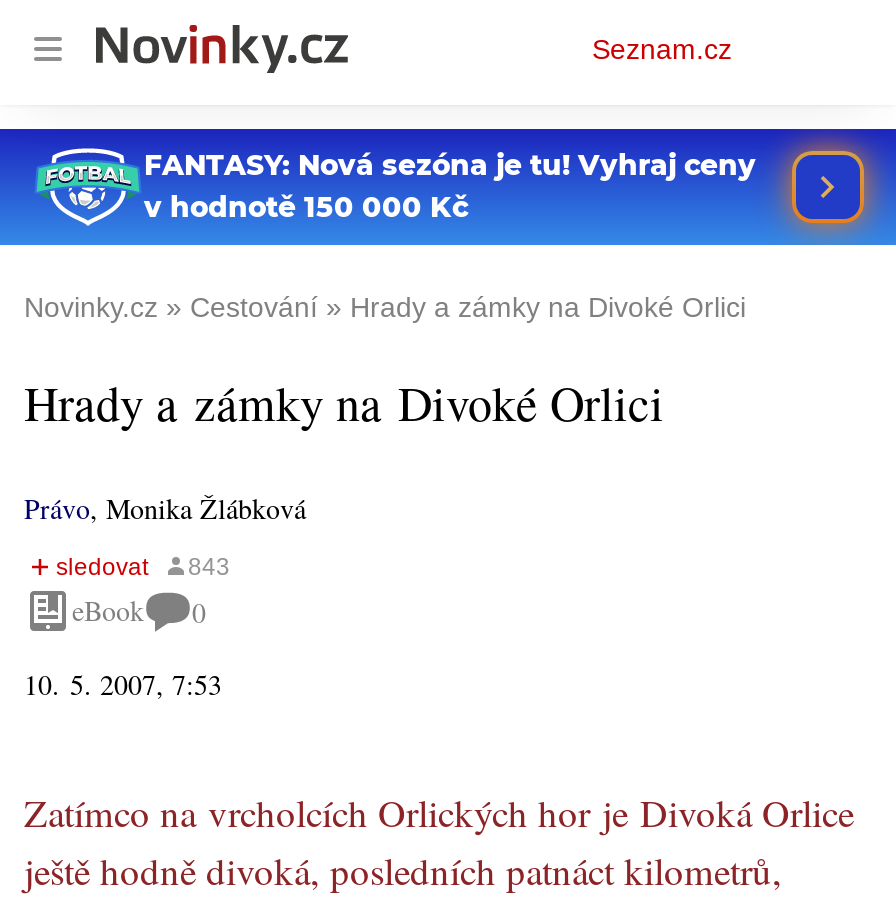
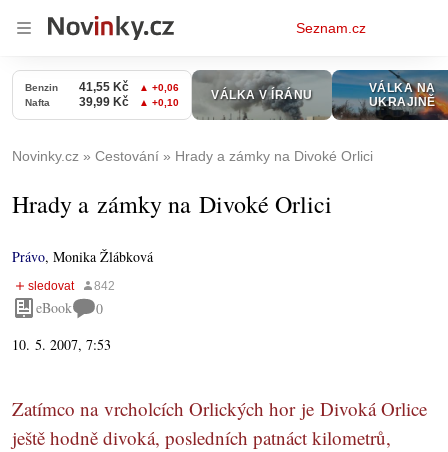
[6,127,890,247] [image] -> [3,68,445,125] [image]

